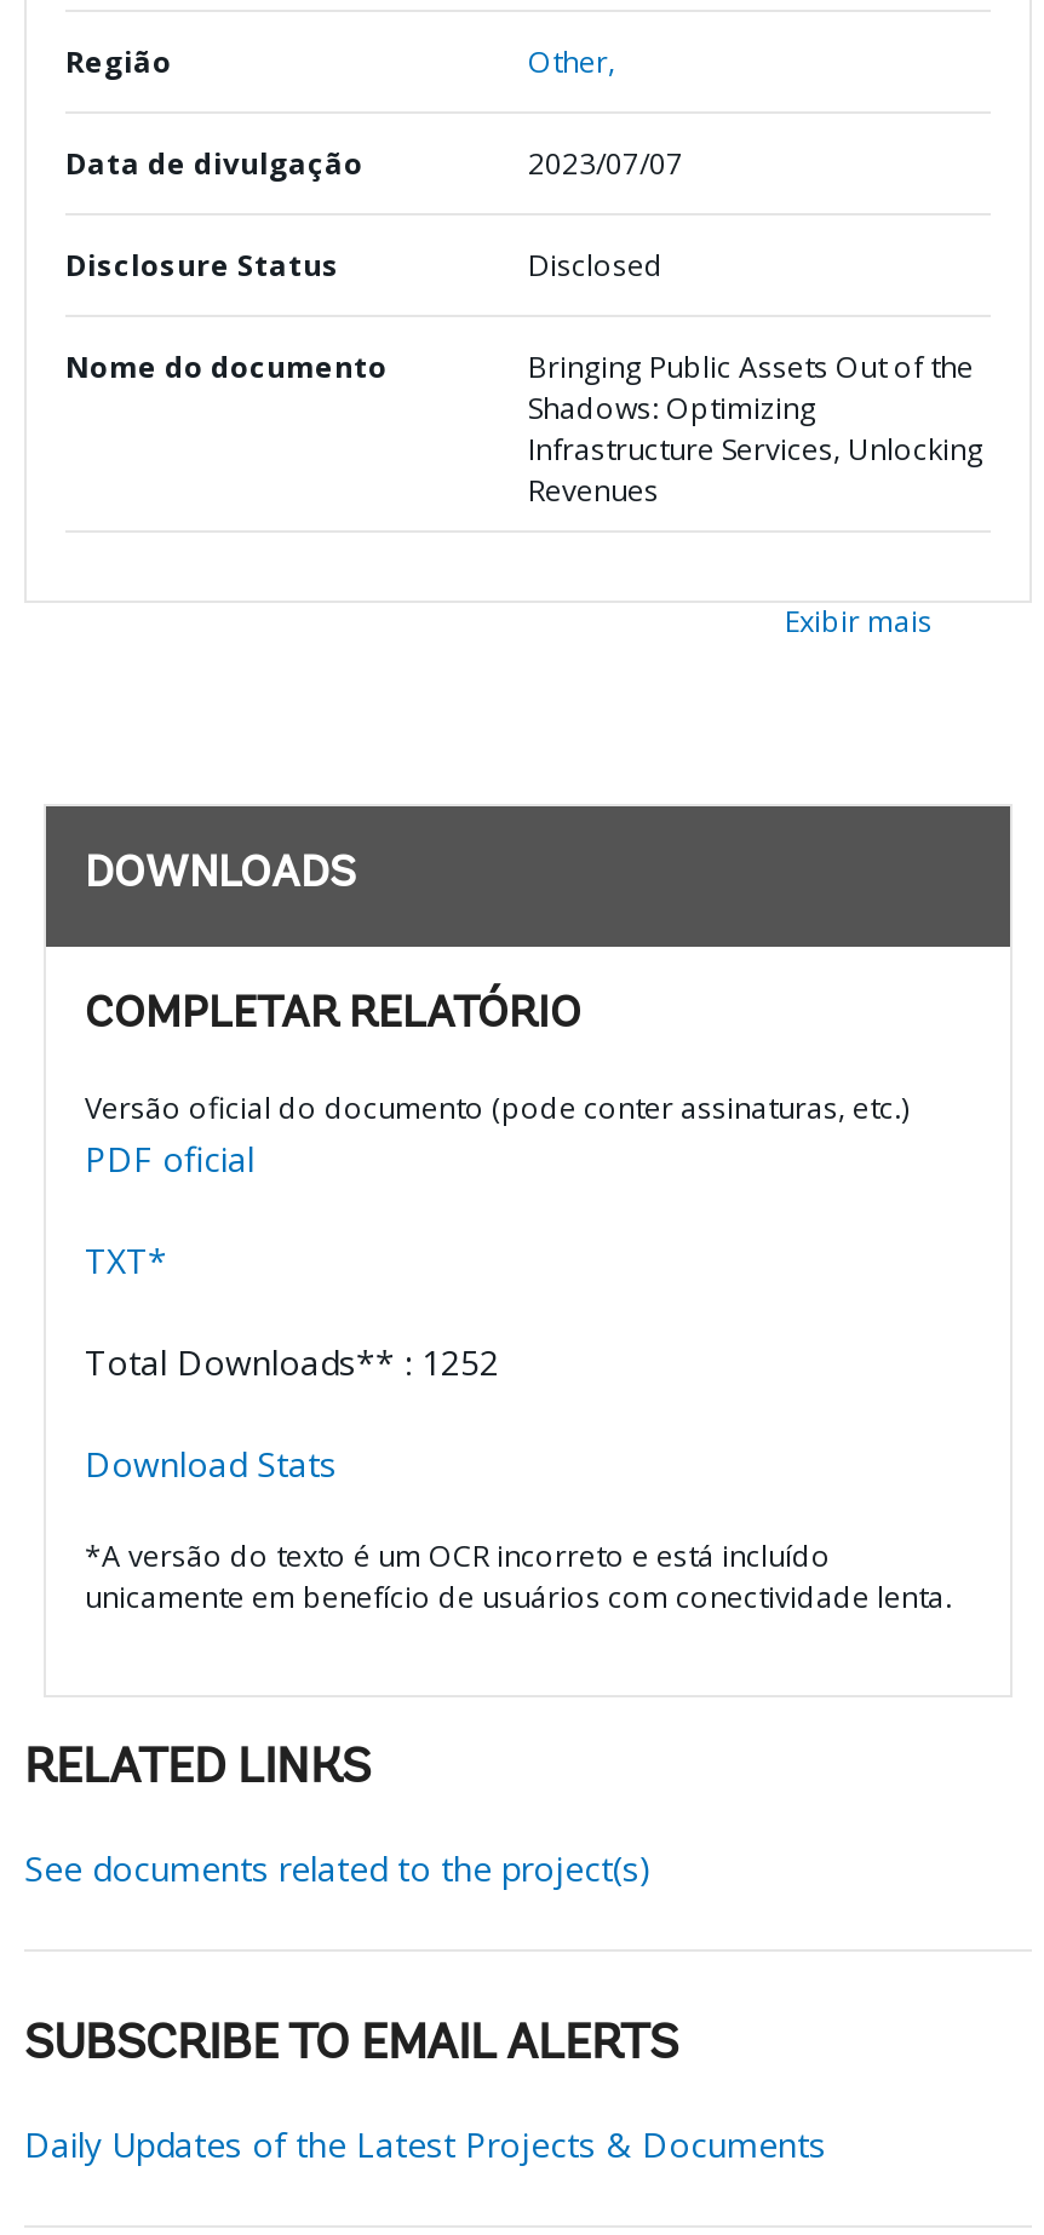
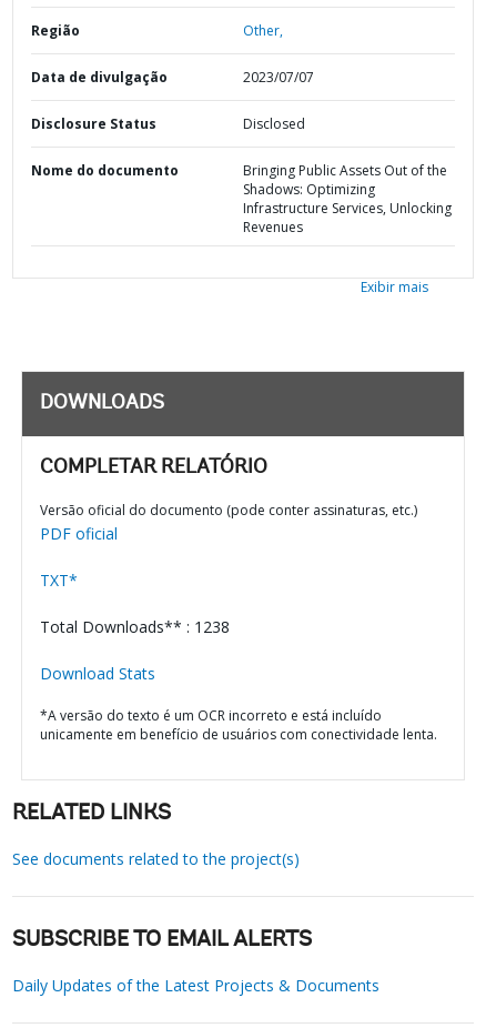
[85,1339,499,1385] Total Downloads** : 1252 -> [40,616,230,637] Total Downloads** : 1238

